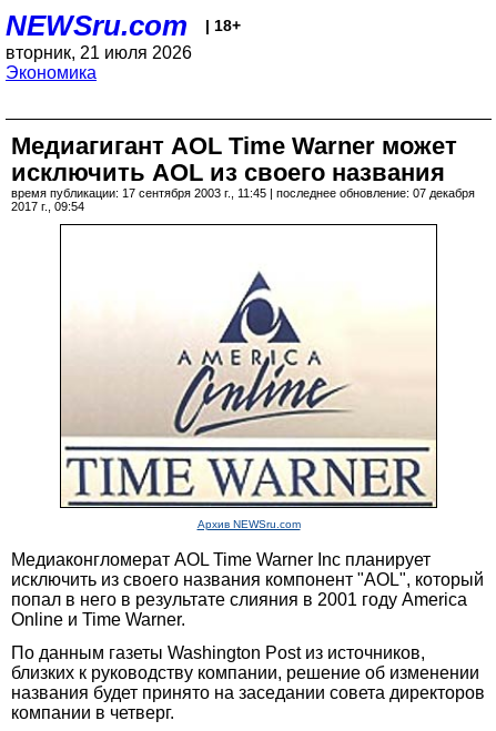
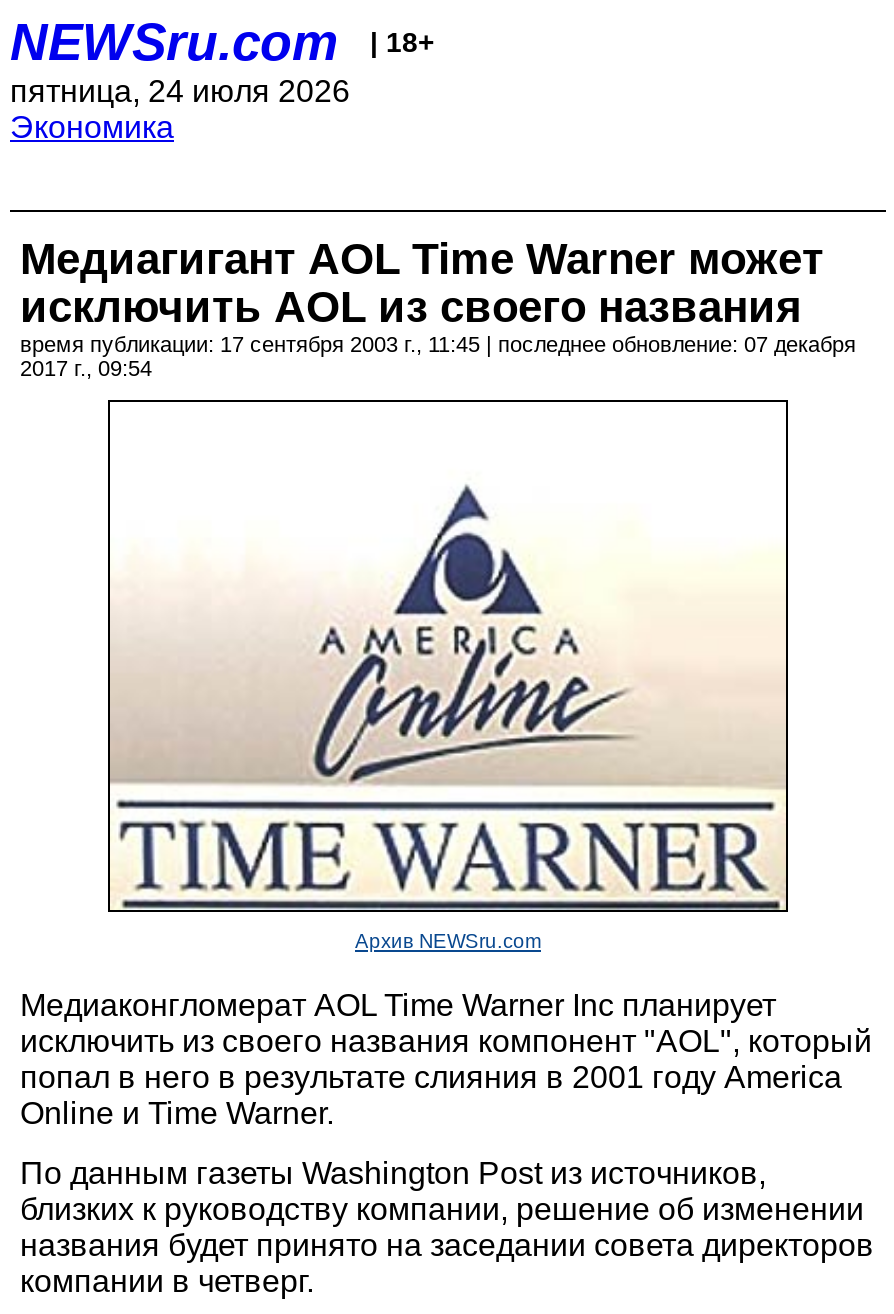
[6,43,192,62] вторник, 21 июля 2026 -> [10,74,350,108] пятница, 24 июля 2026

